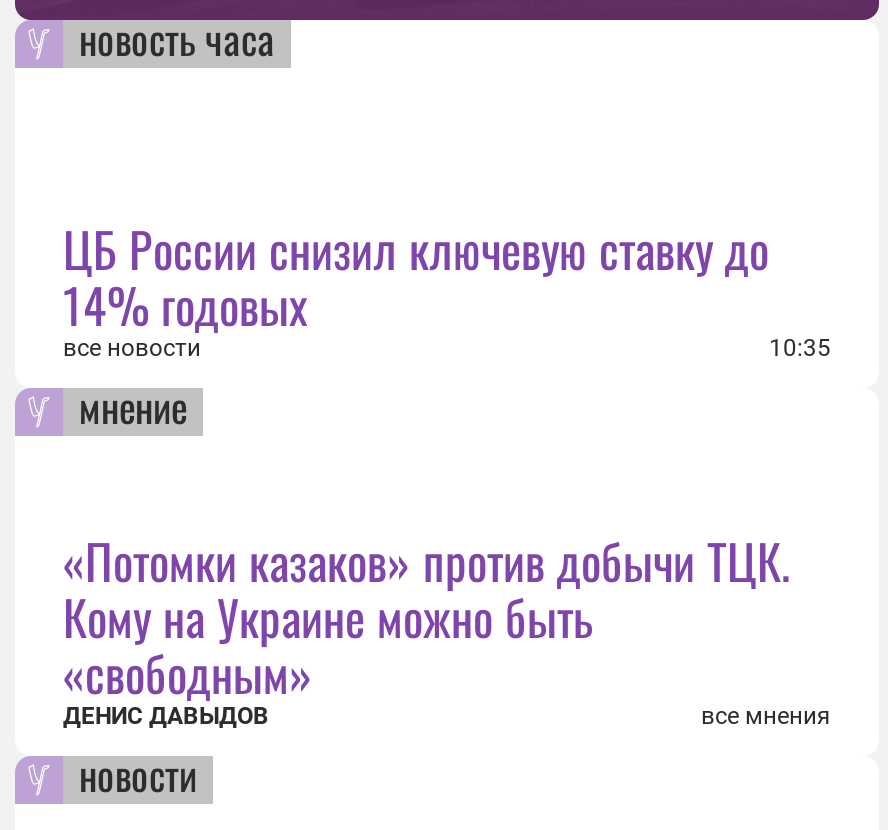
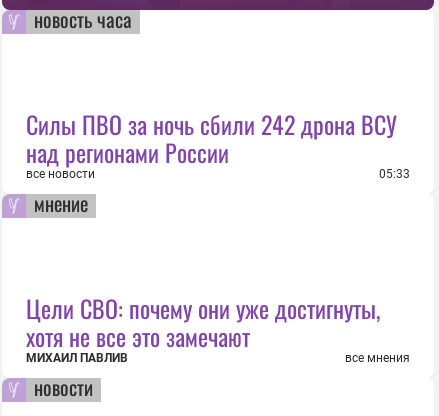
[63,213,769,341] ЦБ России снизил ключевую ставку до | 14% годовых -> [26,106,397,170] Силы ПВО за ночь сбили 242 дрона ВСУ | над регионами России
[769,335,831,363] 10:35 -> [379,167,410,181] 05:33
[63,525,791,731] «Потомки казаков» против добычи ТЦК. | Кому на Украине можно быть | «свободным» | ДЕНИС ДАВЫДОВ -> [26,290,380,365] Цели СВО: почему они уже достигнуты, | хотя не все это замечают | МИХАИЛ ПАВЛИВ

